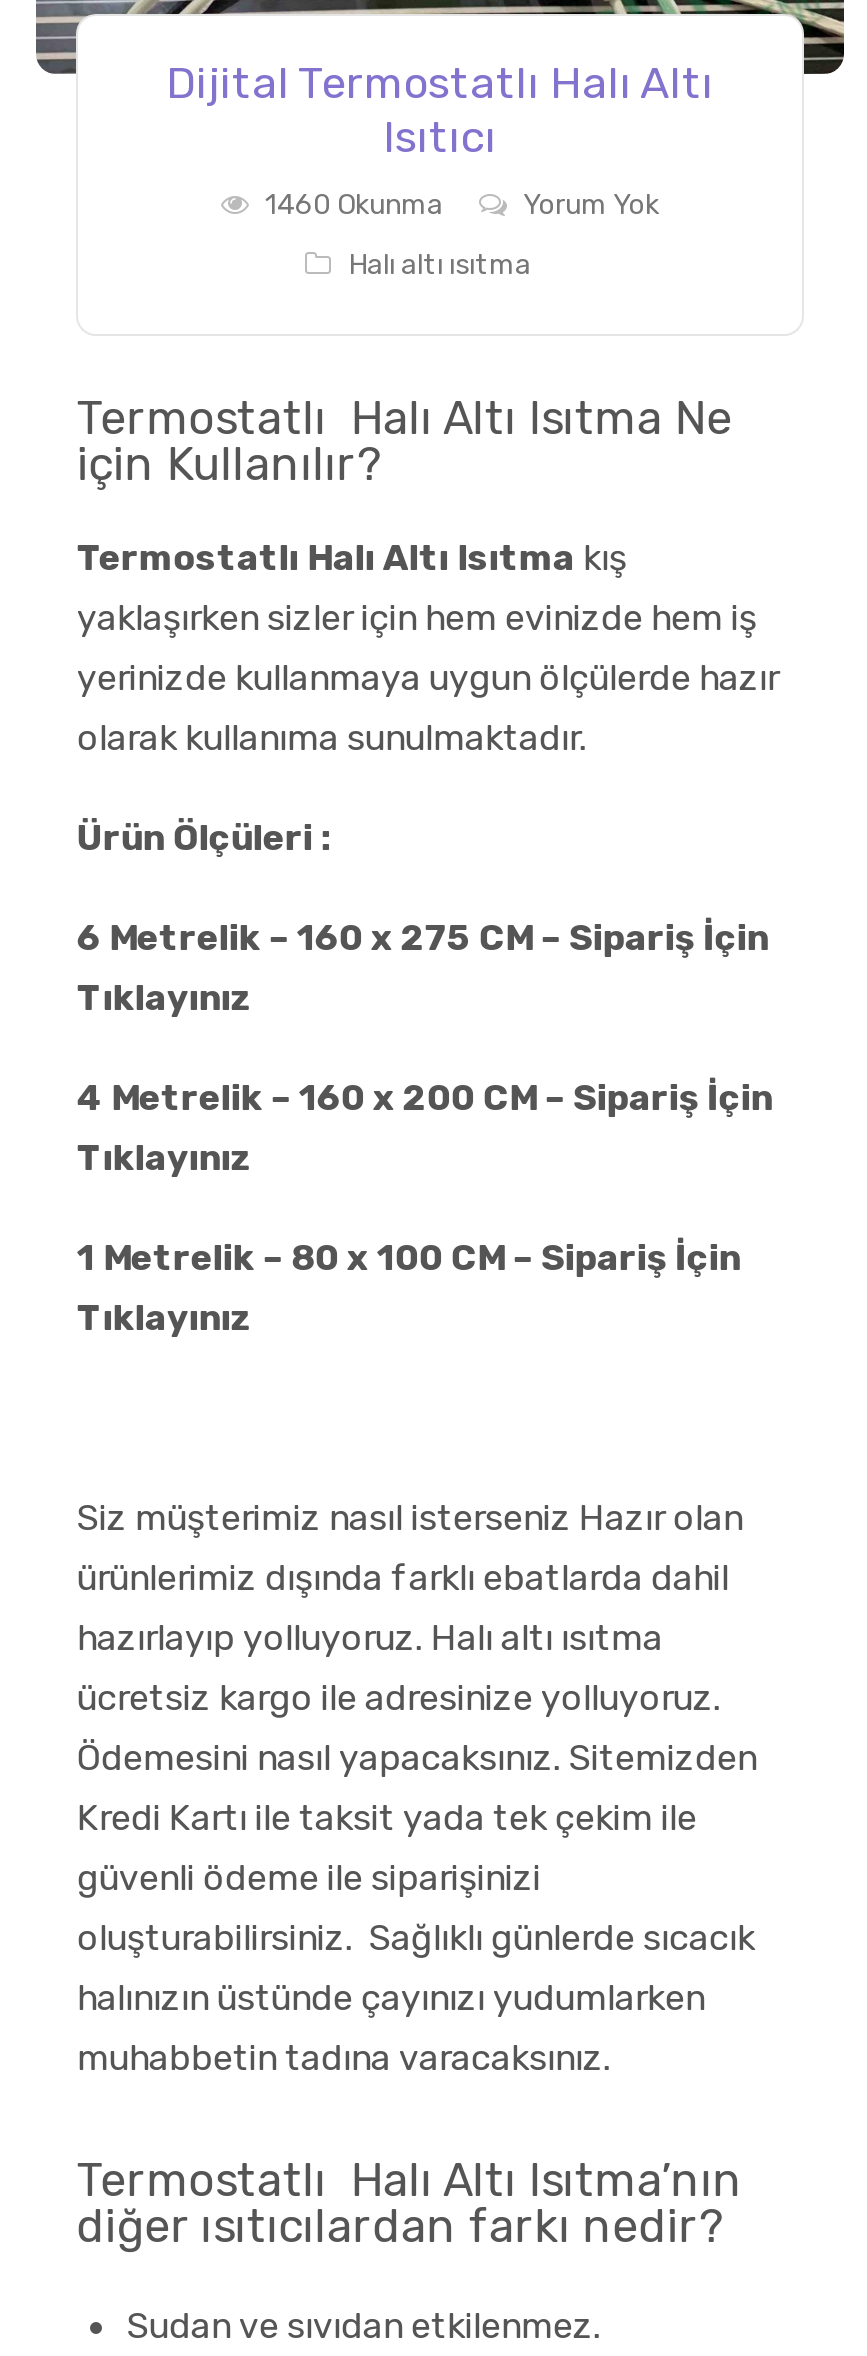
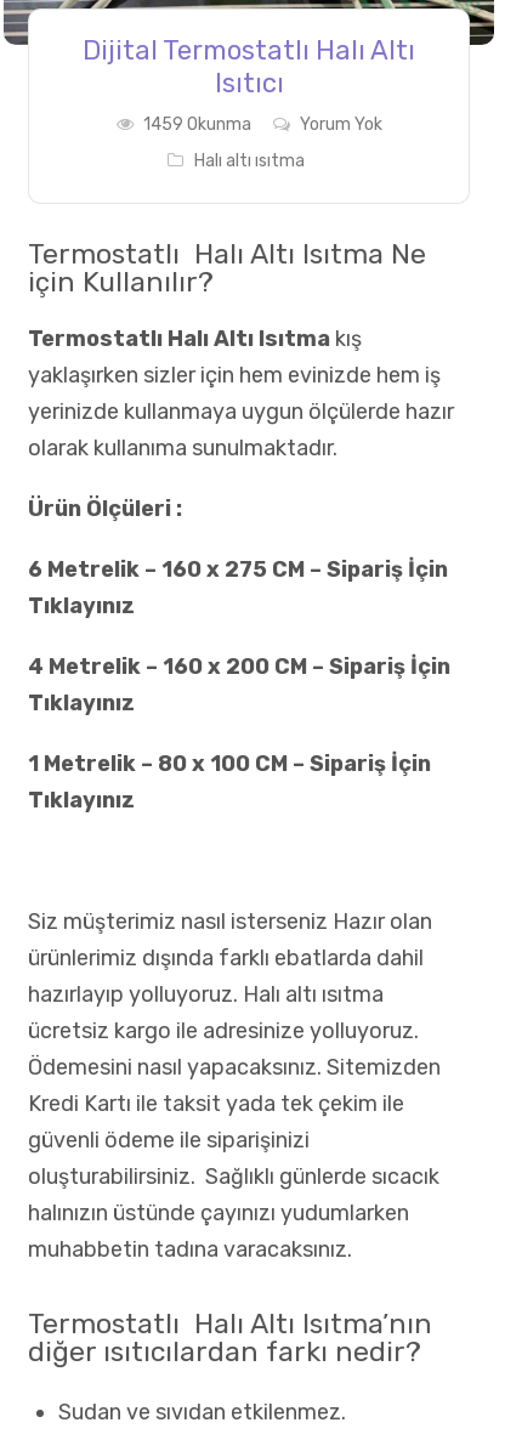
[265,189,443,223] 1460 Okunma -> [143,115,251,135] 1459 Okunma

